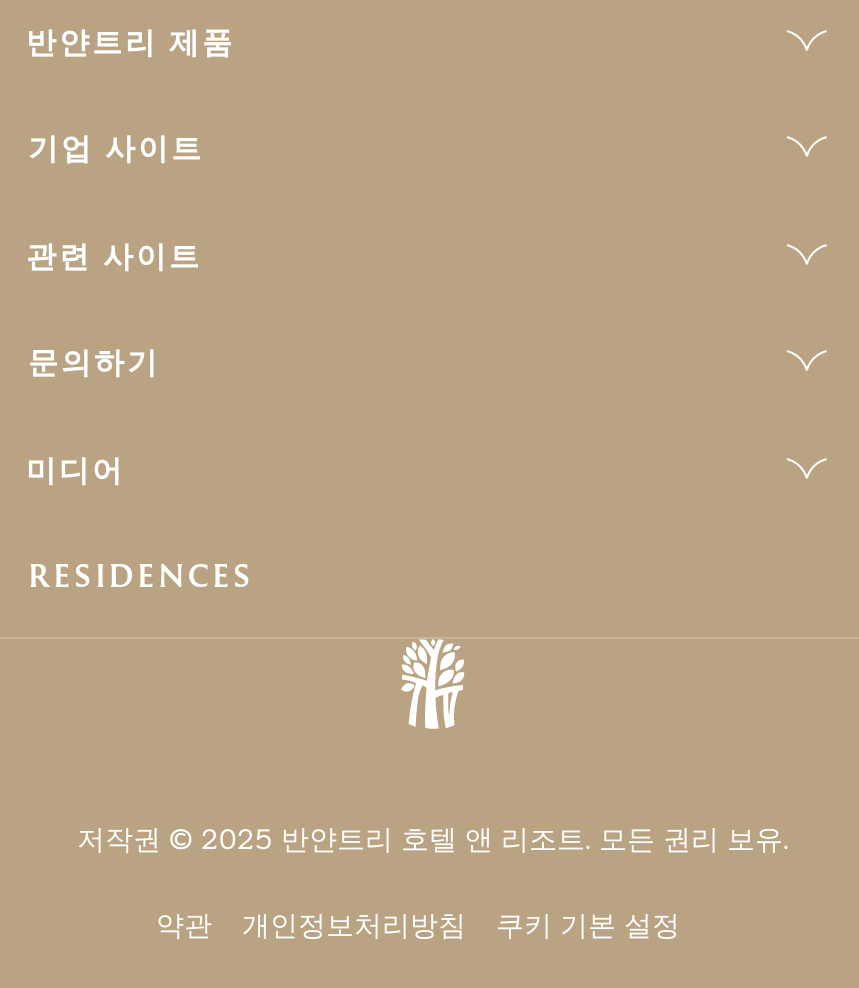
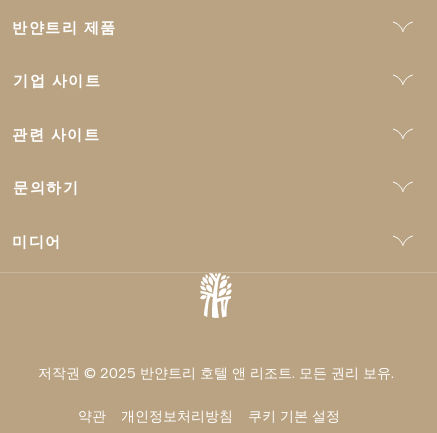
[28,555,254,595] RESIDENCES -> none

